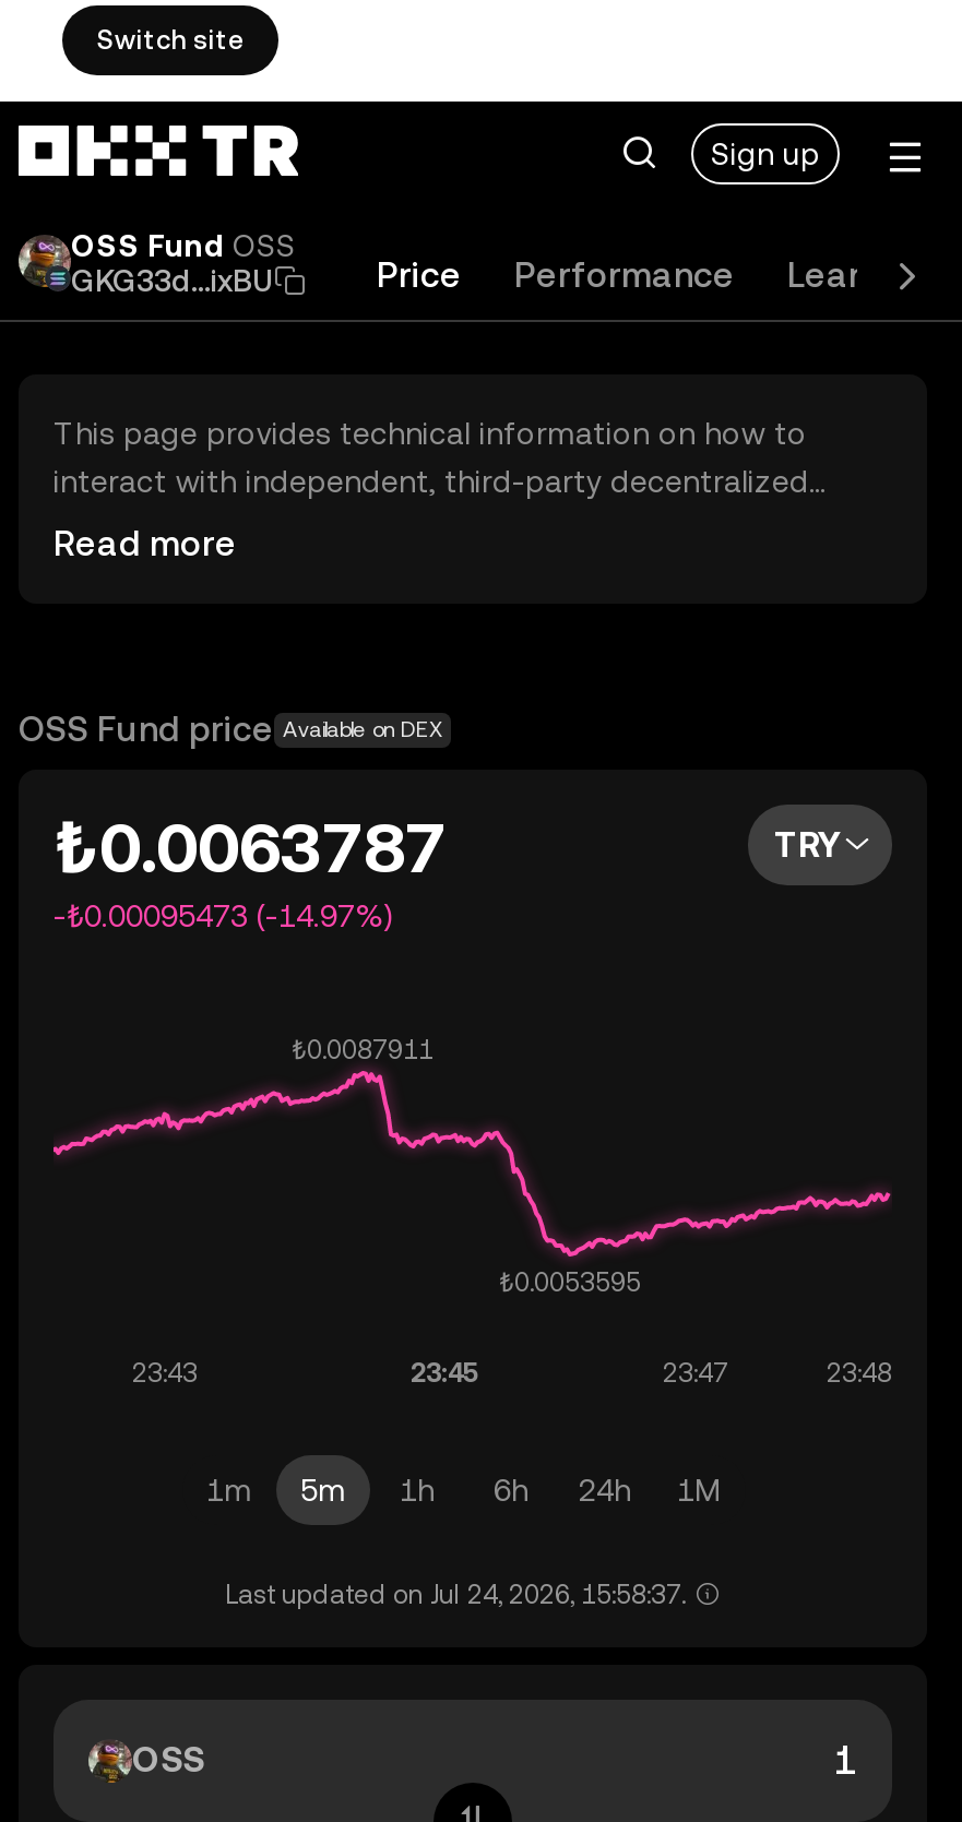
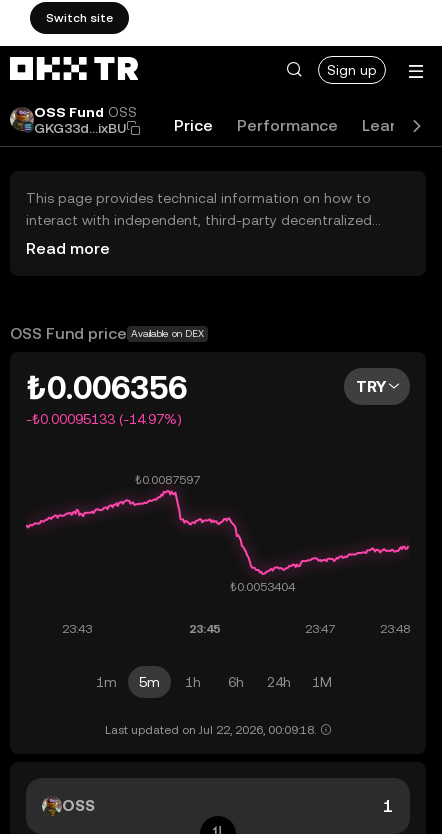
[54,807,447,888] ₺0.0063787 -> [26,369,187,406] ₺0.006356
[54,898,394,933] -₺0.00095473 (-14.97%) -> [26,411,182,427] -₺0.00095133 (-14.97%)
[225,1580,686,1610] Last updated on Jul 24, 2026, 15:58:37. -> [104,723,315,737] Last updated on Jul 22, 2026, 00:09:18.

